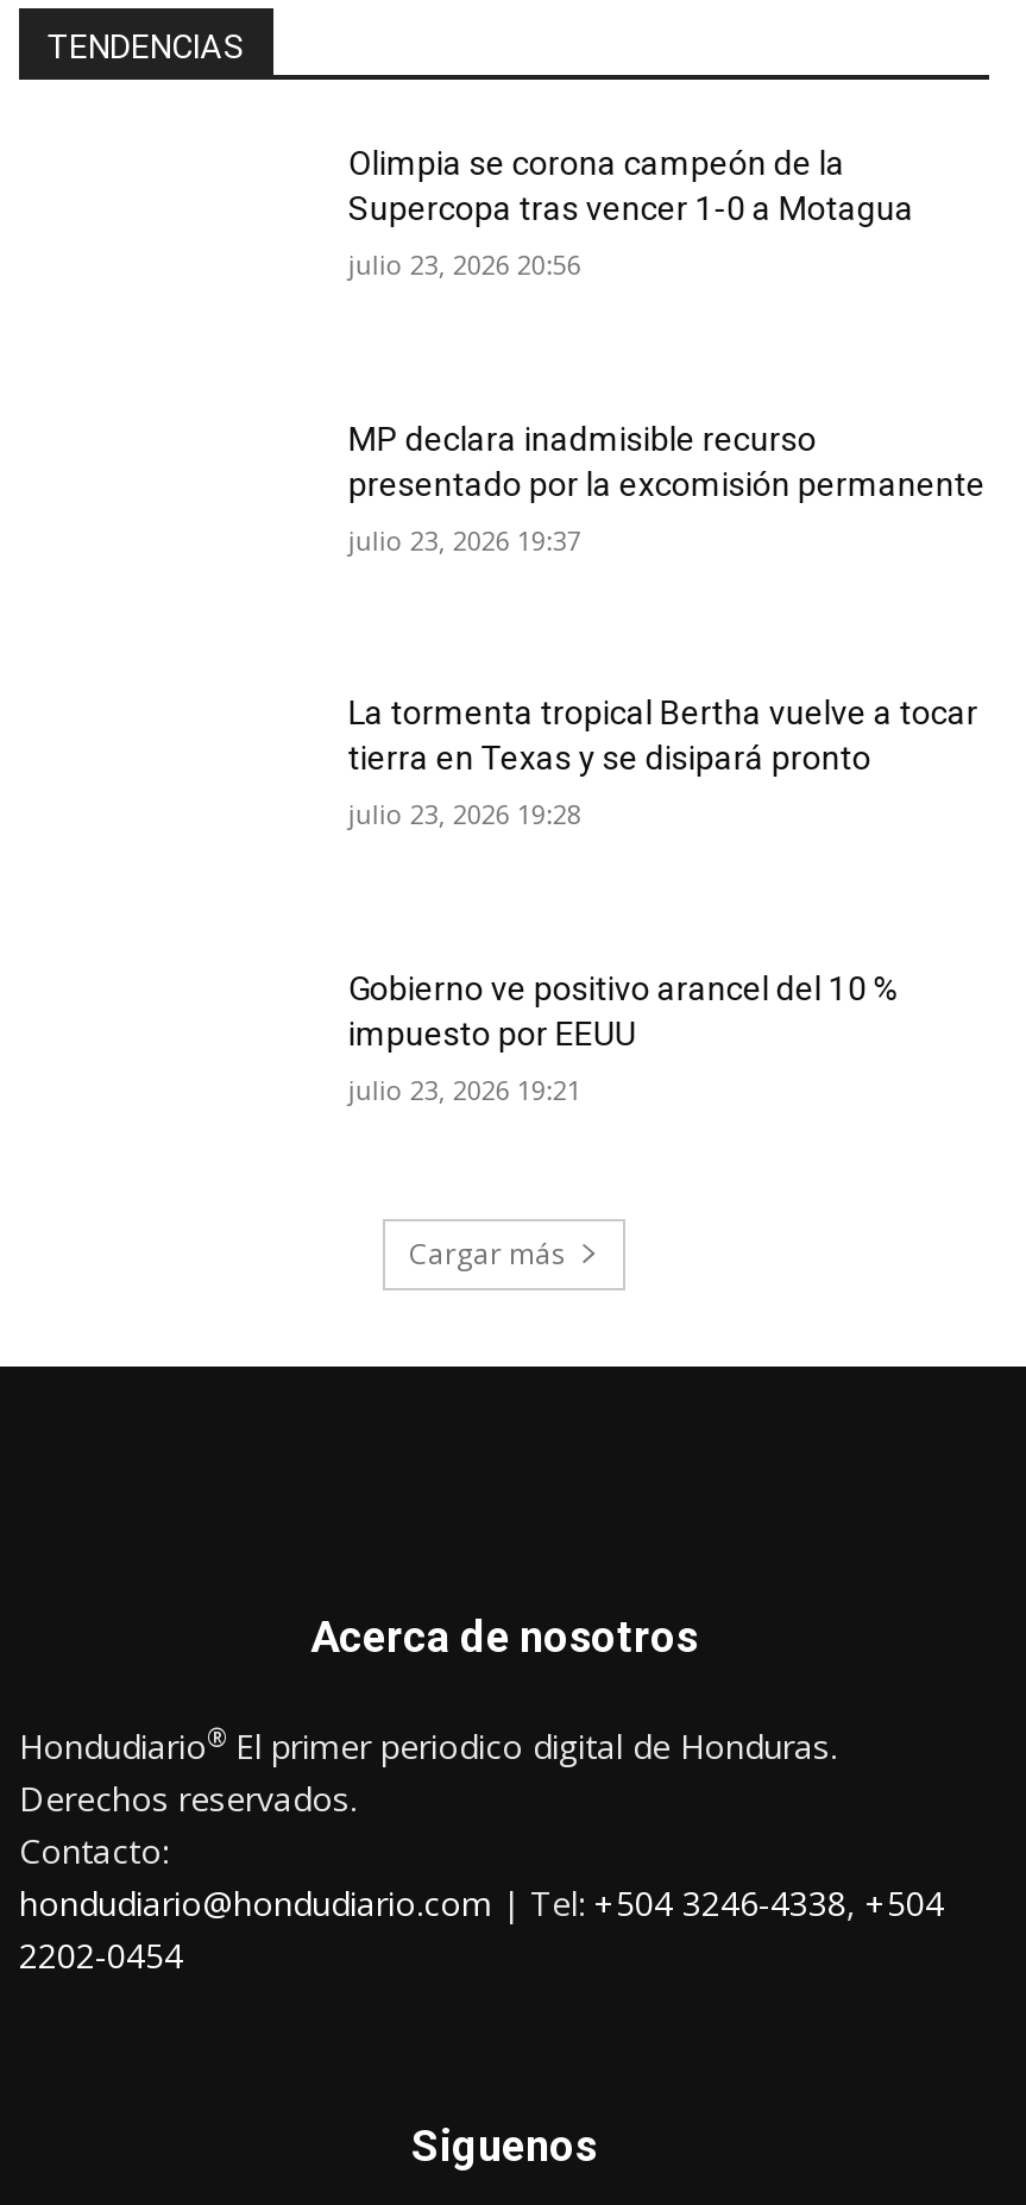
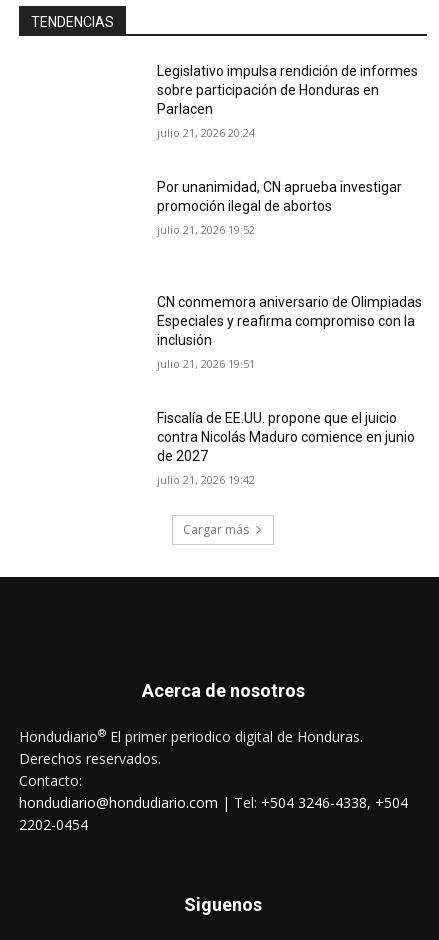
[348,144,914,227] Olimpia se corona campeón de la | Supercopa tras vencer 1-0 a Motagua -> [157,63,418,117] Legislativo impulsa rendición de informes | sobre participación de Honduras en | Parlacen
[348,246,581,282] julio 23, 2026 20:56 -> [157,125,255,140] julio 21, 2026 20:24
[348,419,985,503] MP declara inadmisible recurso | presentado por la excomisión permanente -> [157,179,402,214] Por unanimidad, CN aprueba investigar | promoción ilegal de abortos
[348,522,581,557] julio 23, 2026 19:37 -> [157,222,255,237] julio 21, 2026 19:52
[348,694,978,778] La tormenta tropical Bertha vuelve a tocar | tierra en Texas y se disipará pronto -> [157,294,422,348] CN conmemora aniversario de Olimpiadas | Especiales y reafirma compromiso con la | inclusión
[348,797,581,832] julio 23, 2026 19:28 -> [157,356,255,371] julio 21, 2026 19:51
[348,970,900,1053] Gobierno ve positivo arancel del 10 % | impuesto por EEUU -> [157,410,415,464] Fiscalía de EE.UU. propone que el juicio | contra Nicolás Maduro comience en junio | de 2027
[348,1072,581,1107] julio 23, 2026 19:21 -> [157,472,255,487] julio 21, 2026 19:42

